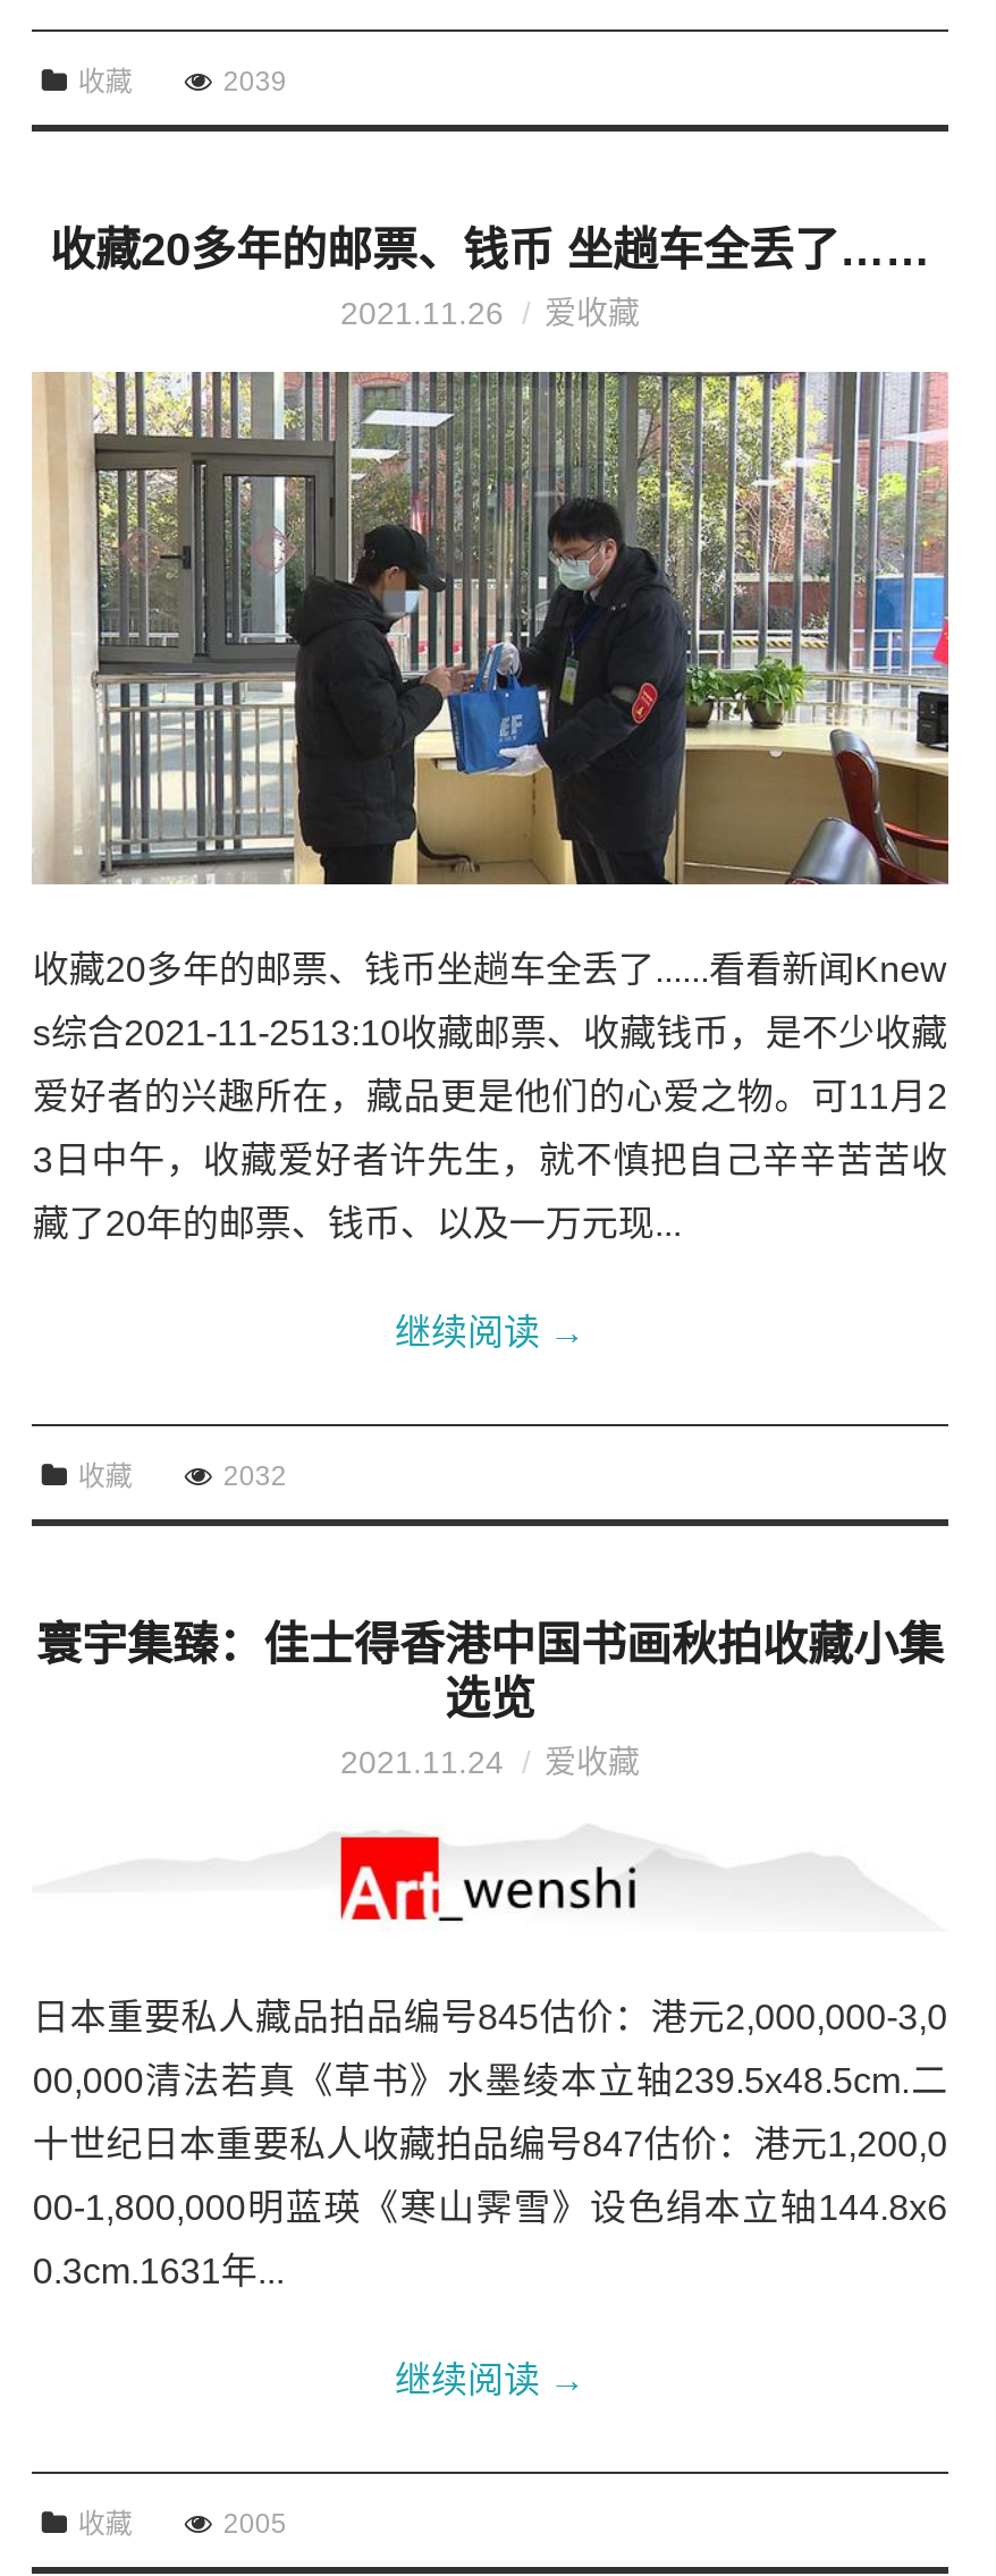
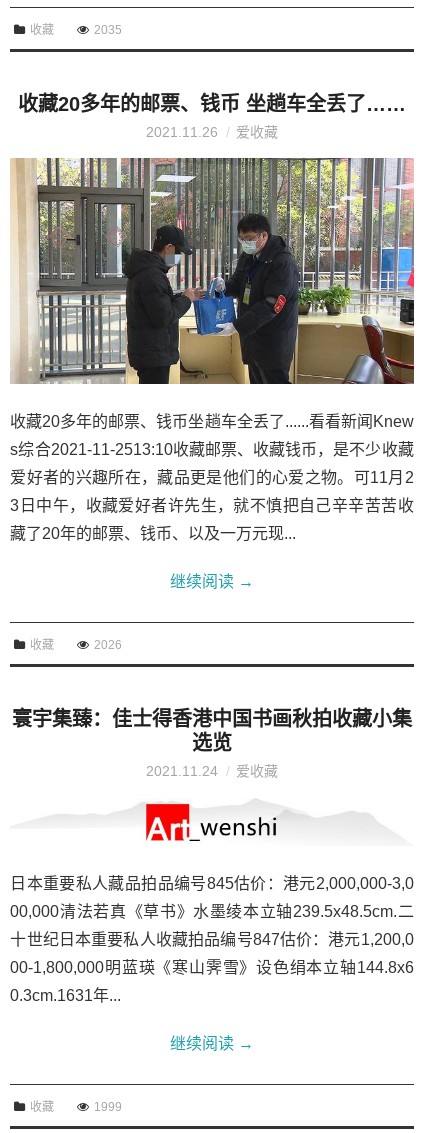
[223,65,287,97] 2039 -> [94,23,122,37] 2035
[223,1461,287,1493] 2032 -> [94,638,122,652] 2026
[223,2509,287,2541] 2005 -> [94,1100,122,1114] 1999

